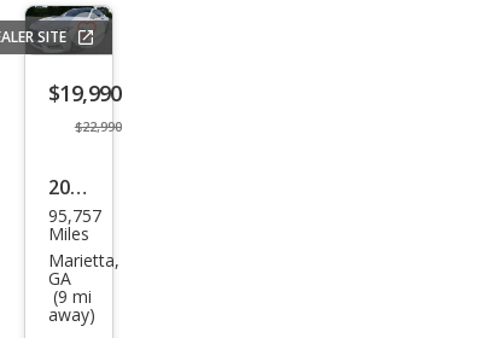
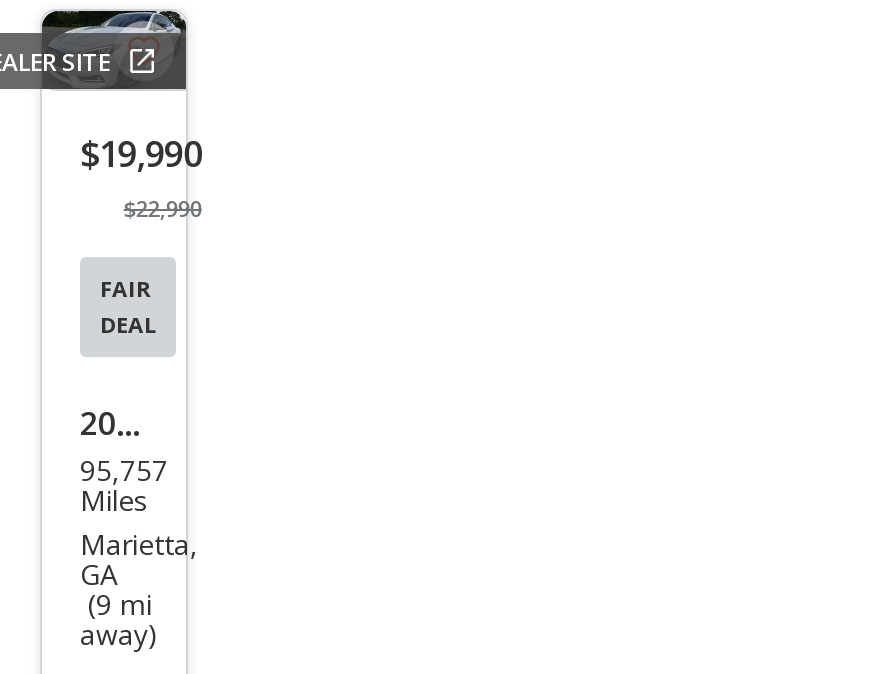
none -> [100,274,156,340] FAIR | DEAL

